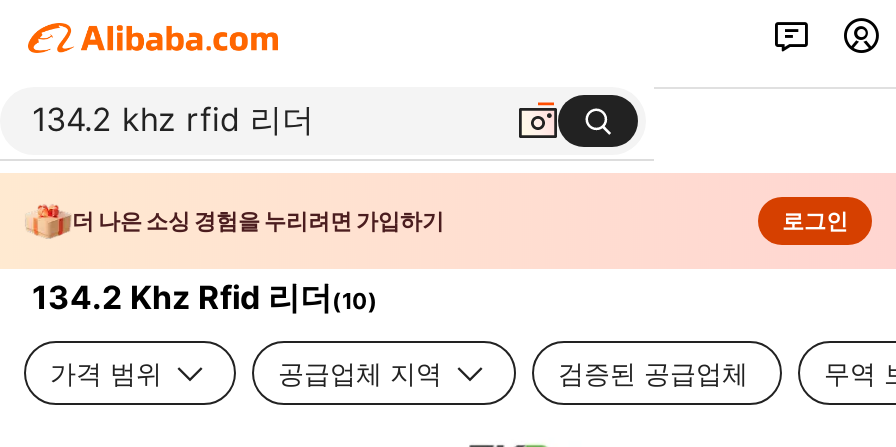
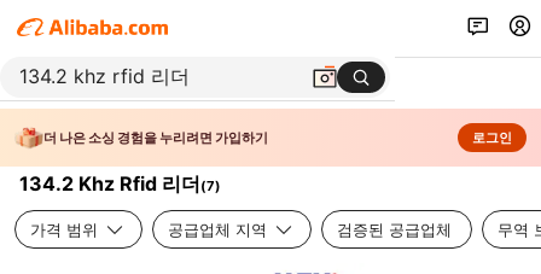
[32,277,378,317] 134.2 Khz Rfid 리더(10) -> [19,171,221,196] 134.2 Khz Rfid 리더(7)

